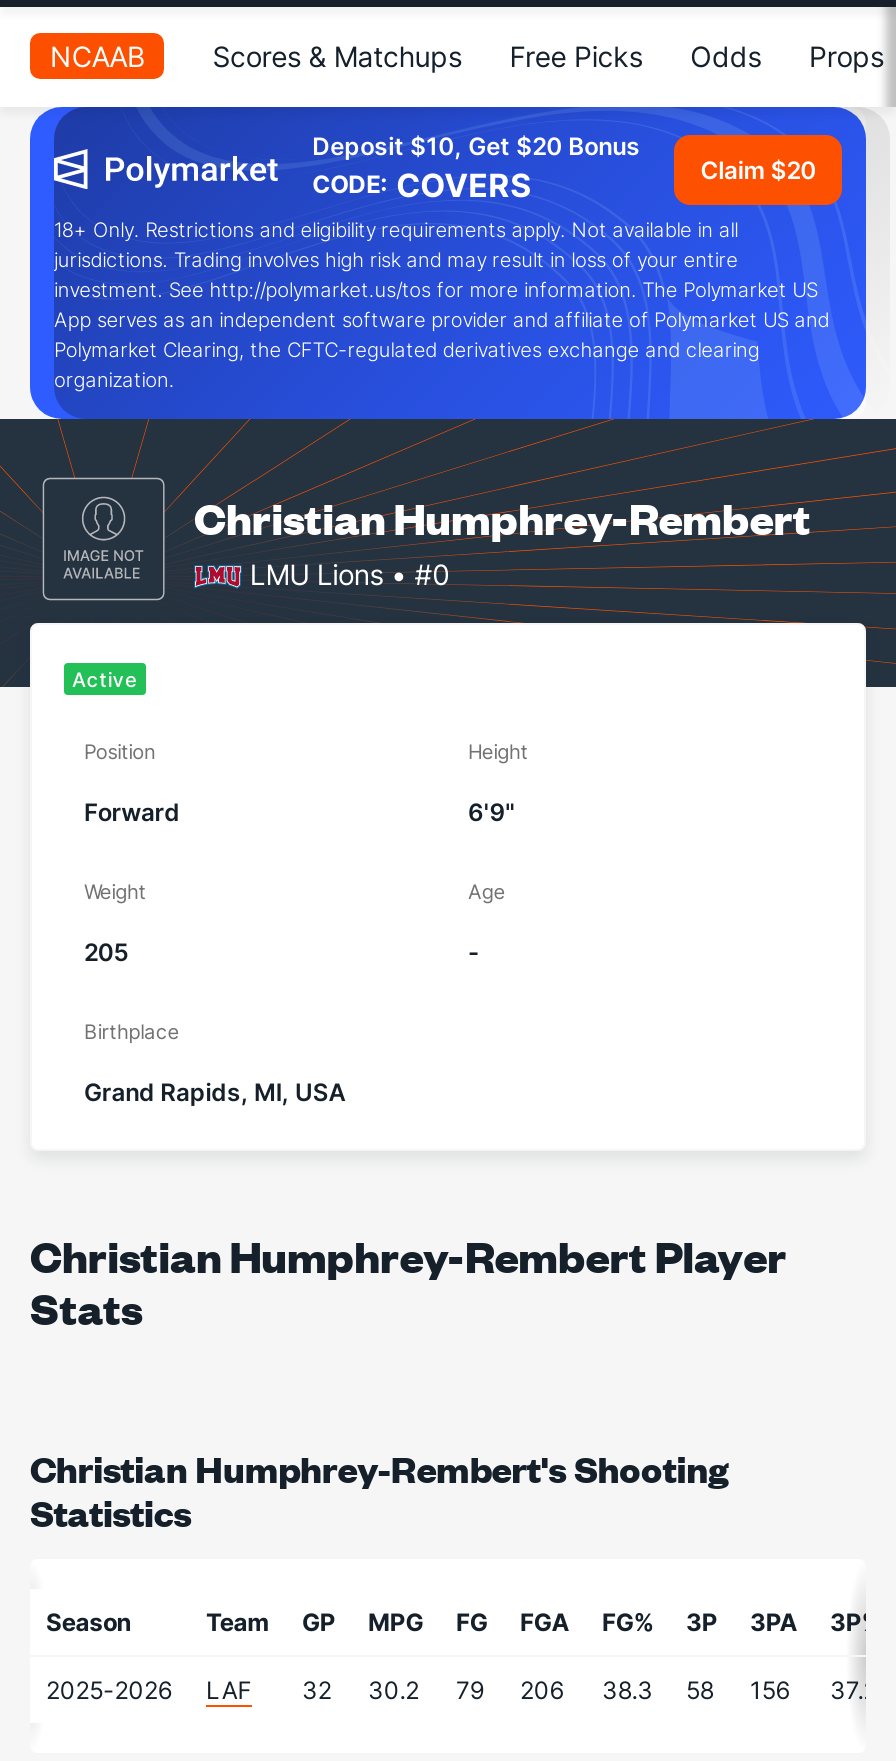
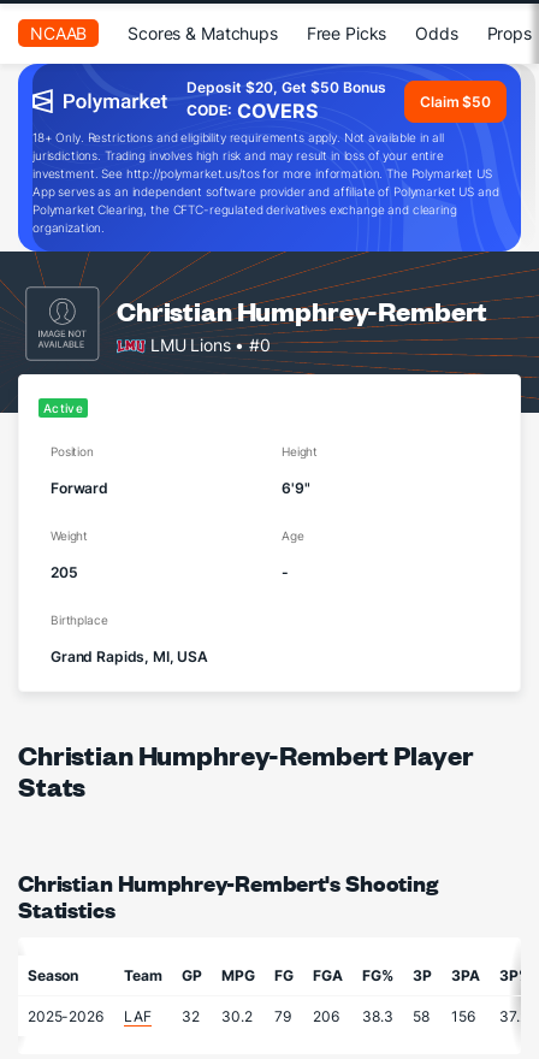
[312,131,640,161] Deposit $10, Get $20 Bonus -> [186,78,386,96] Deposit $20, Get $50 Bonus
[700,154,816,184] Claim $20 -> [420,92,491,110] Claim $50

